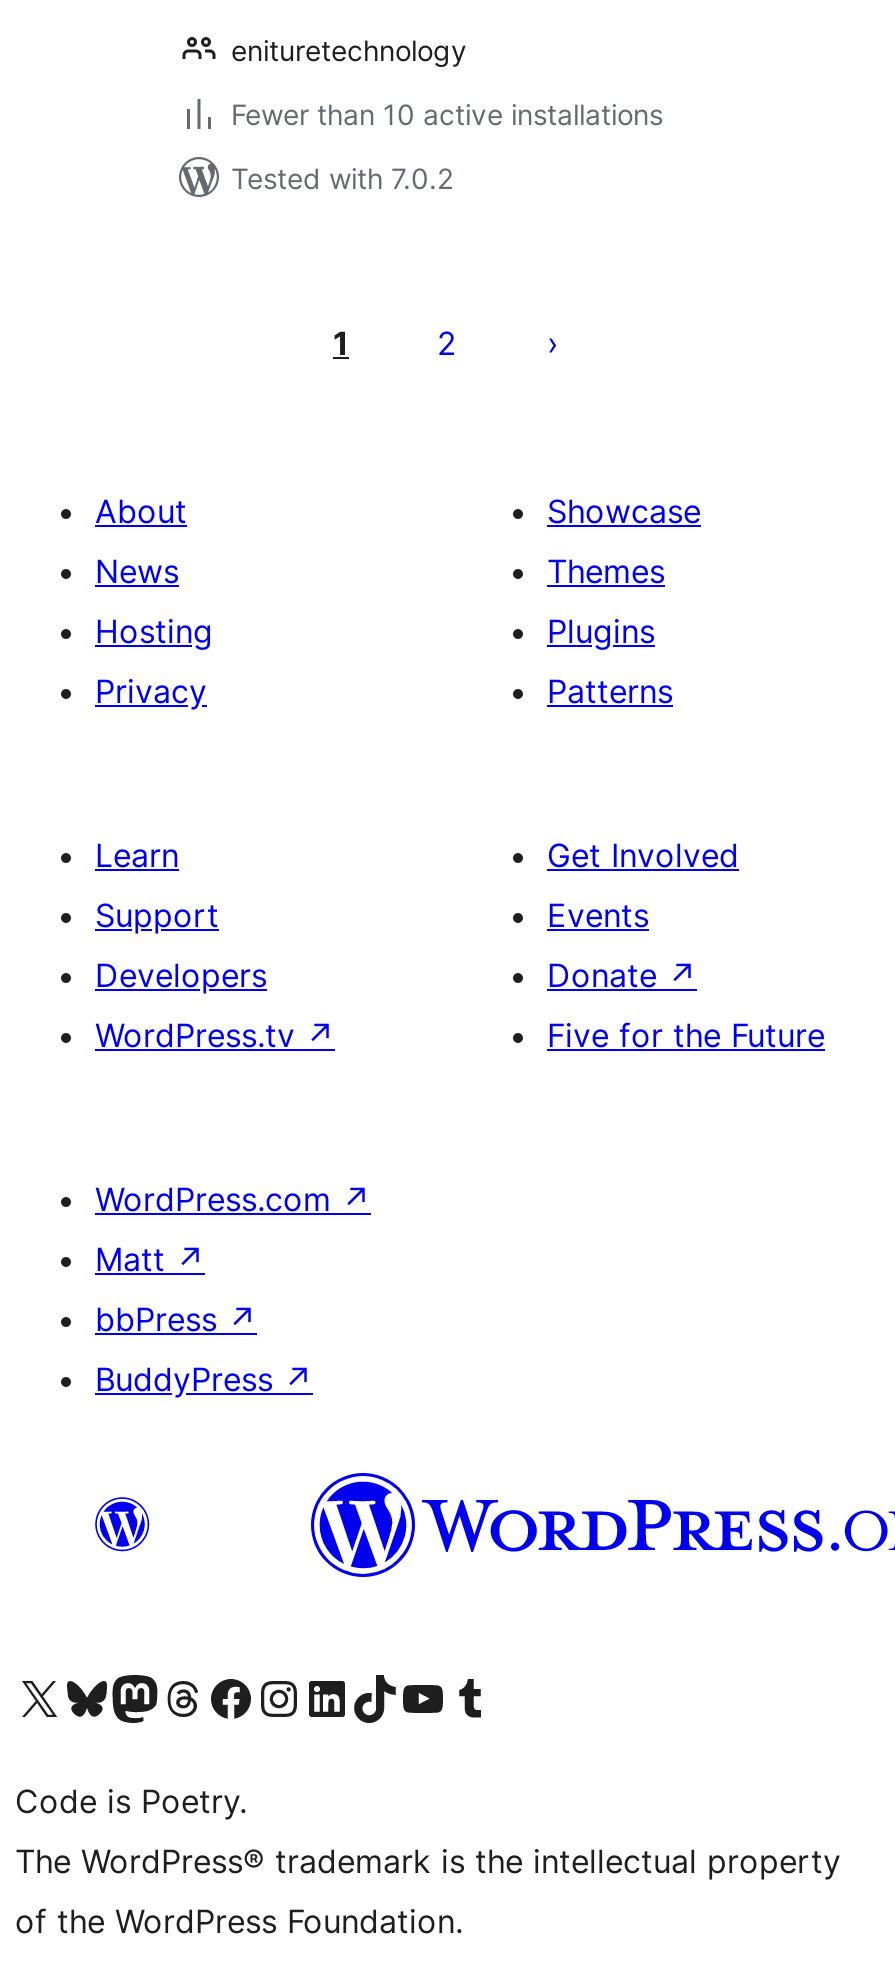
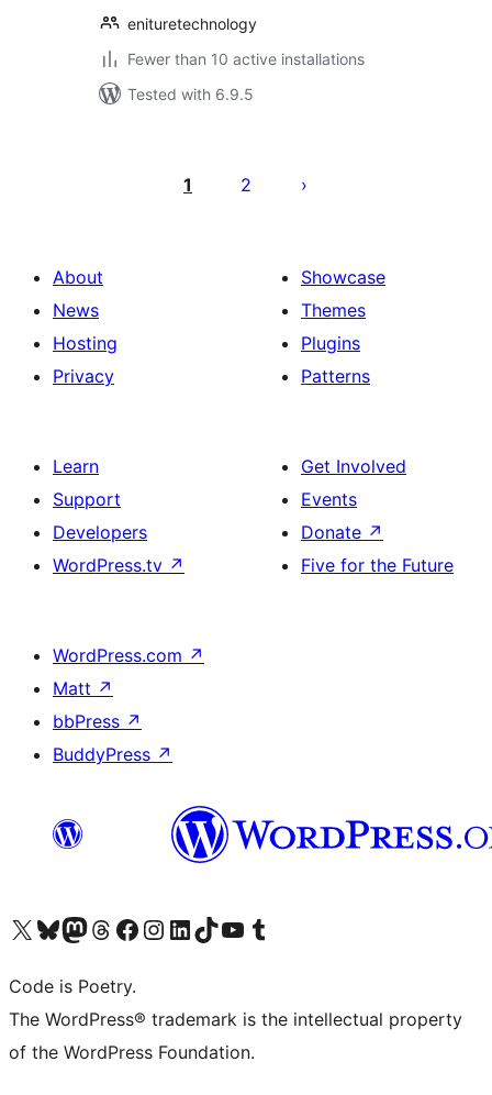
[231,161,453,195] Tested with 7.0.2 -> [127,85,254,103] Tested with 6.9.5

